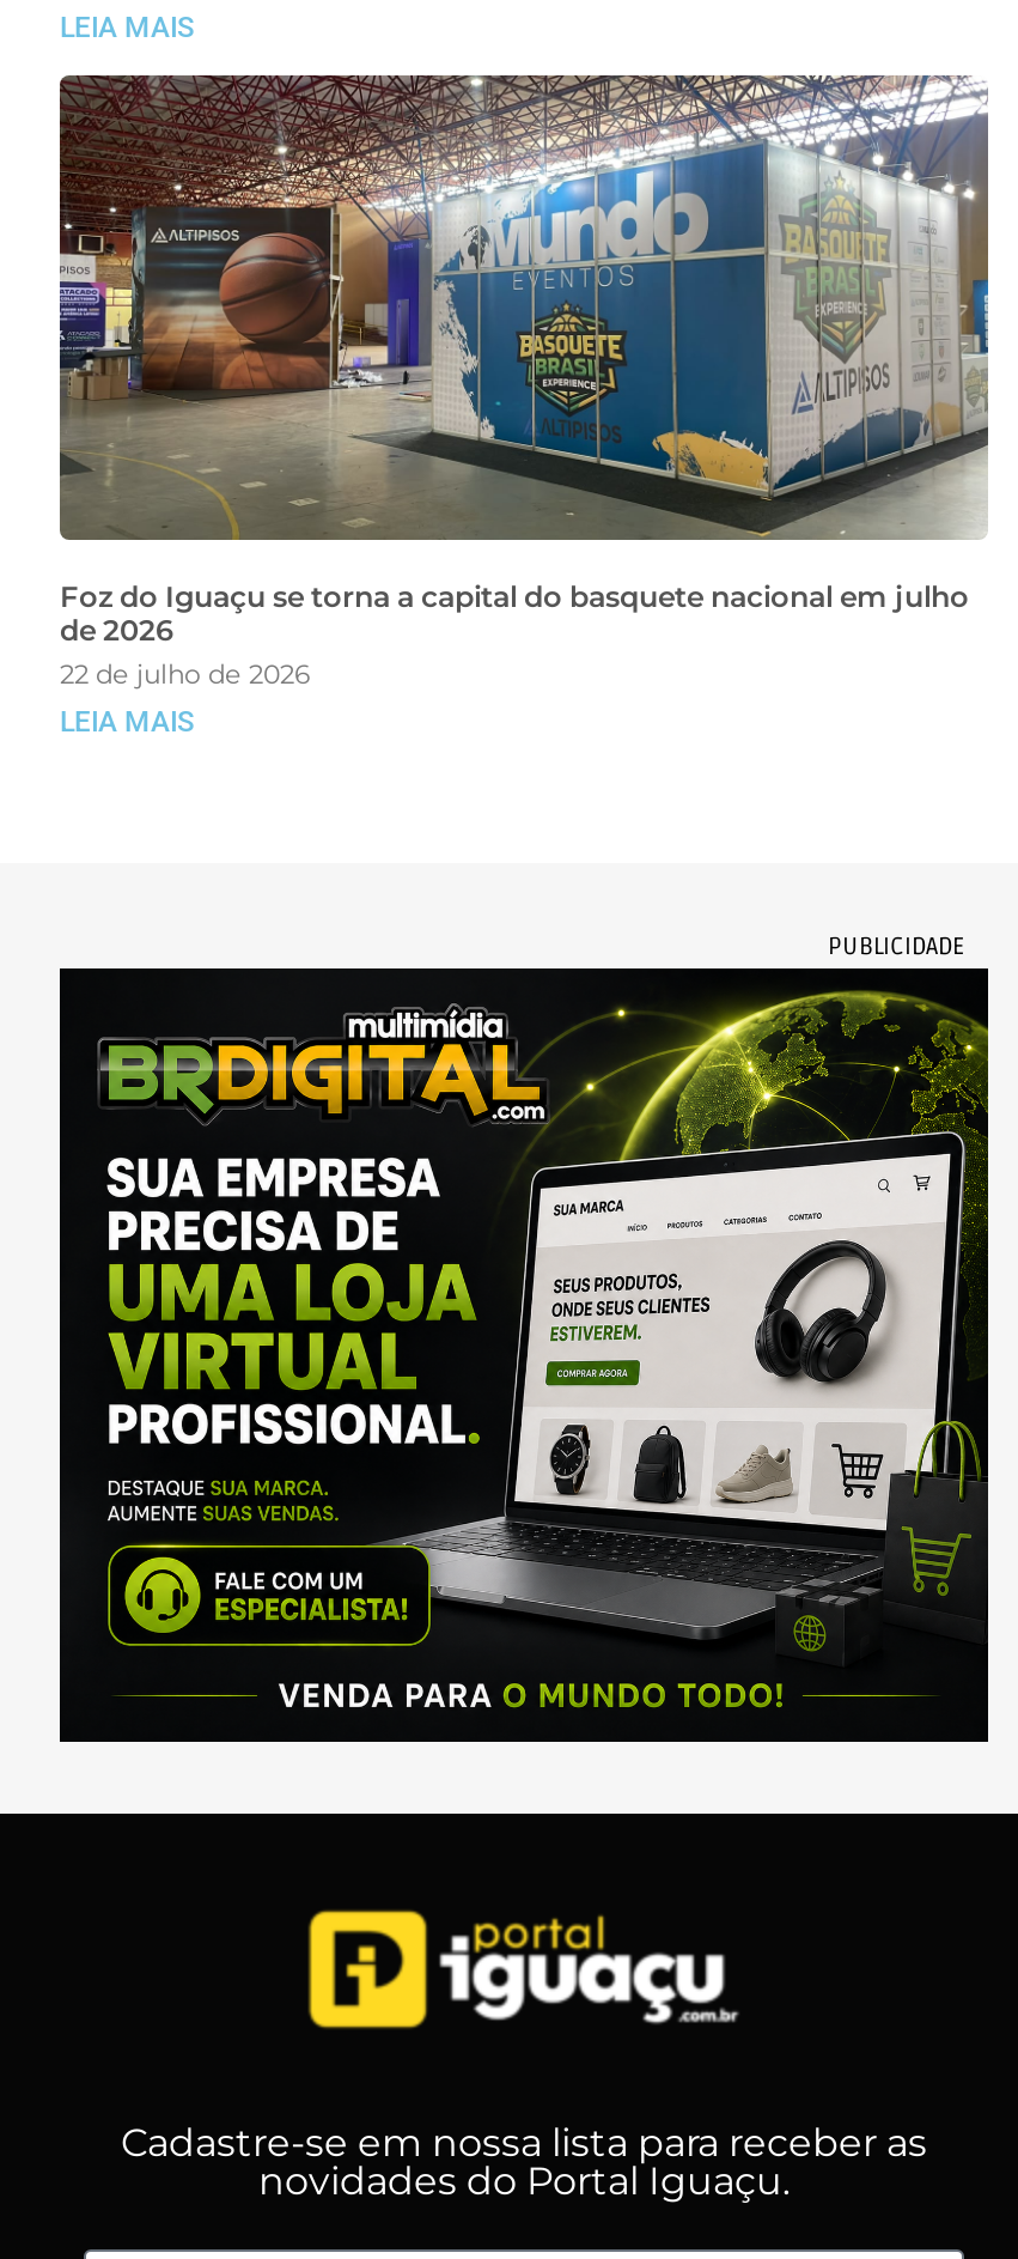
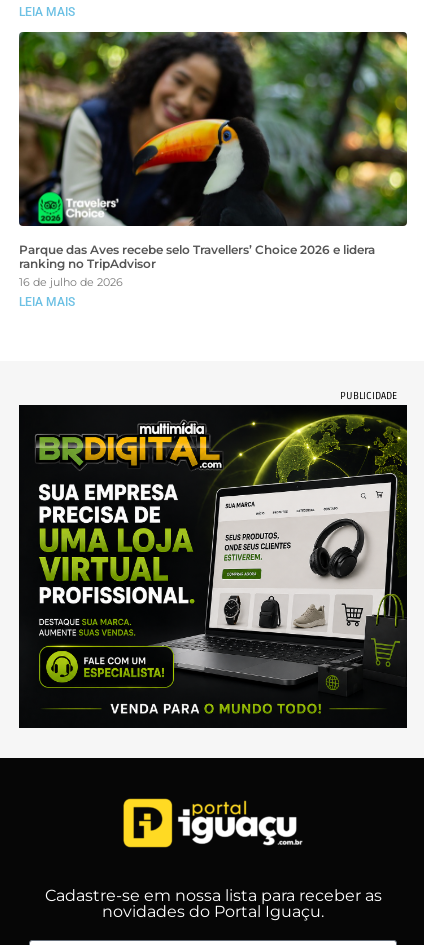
[57,74,990,691] [image] | Foz do Iguaçu se torna a capital do basquete nacional em julho | de 2026 | 22 de julho de 2026 -> [18,31,408,289] [image] | Parque das Aves recebe selo Travellers’ Choice 2026 e lidera | ranking no TripAdvisor | 16 de julho de 2026

